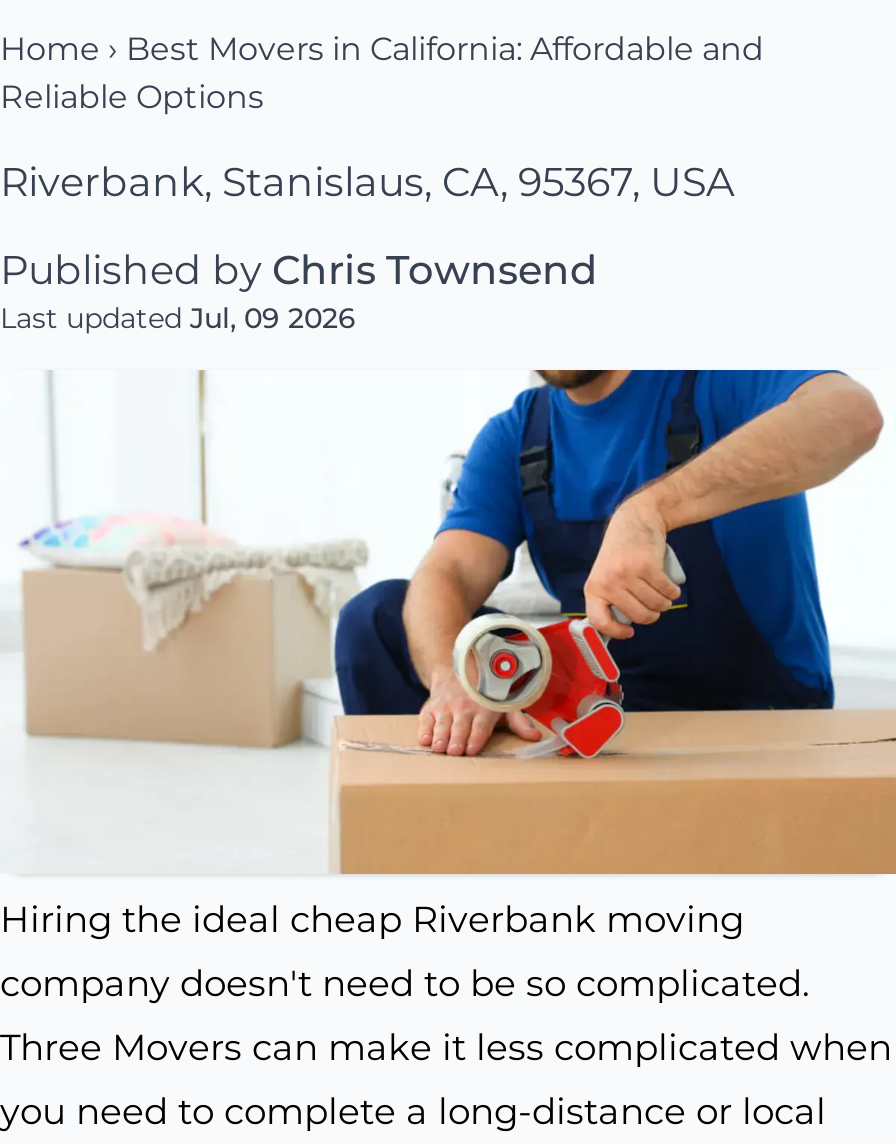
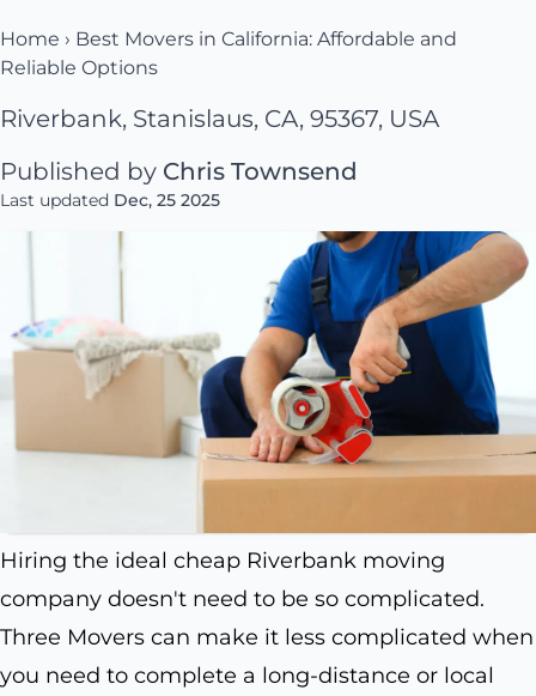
[0,301,356,337] Last updated Jul, 09 2026 -> [0,190,220,211] Last updated Dec, 25 2025

